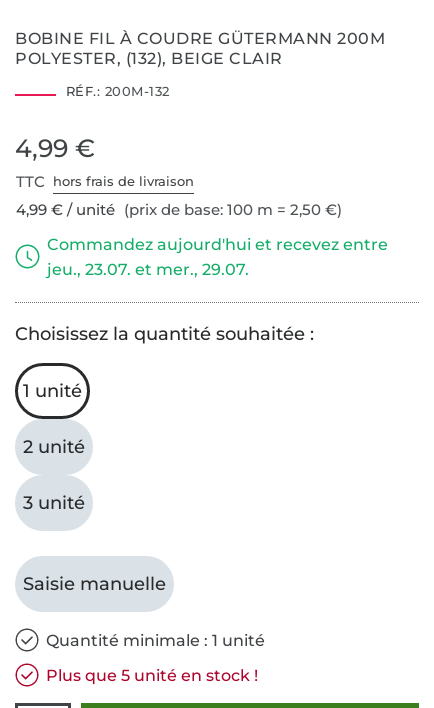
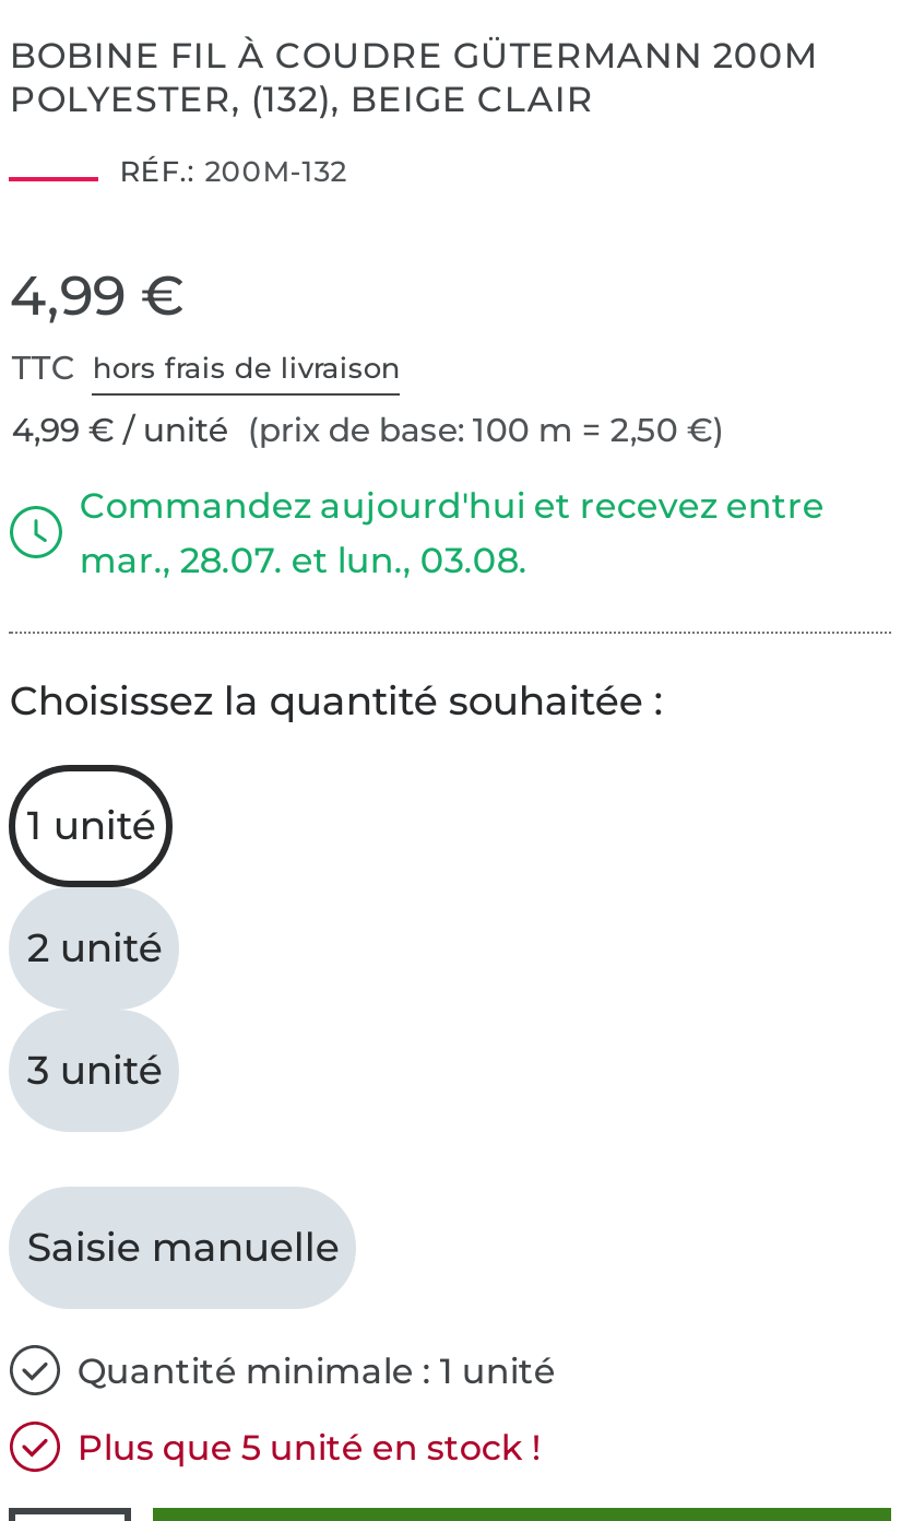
[47,260,249,279] jeu., 23.07. et mer., 29.07. -> [80,539,527,581] mar., 28.07. et lun., 03.08.

